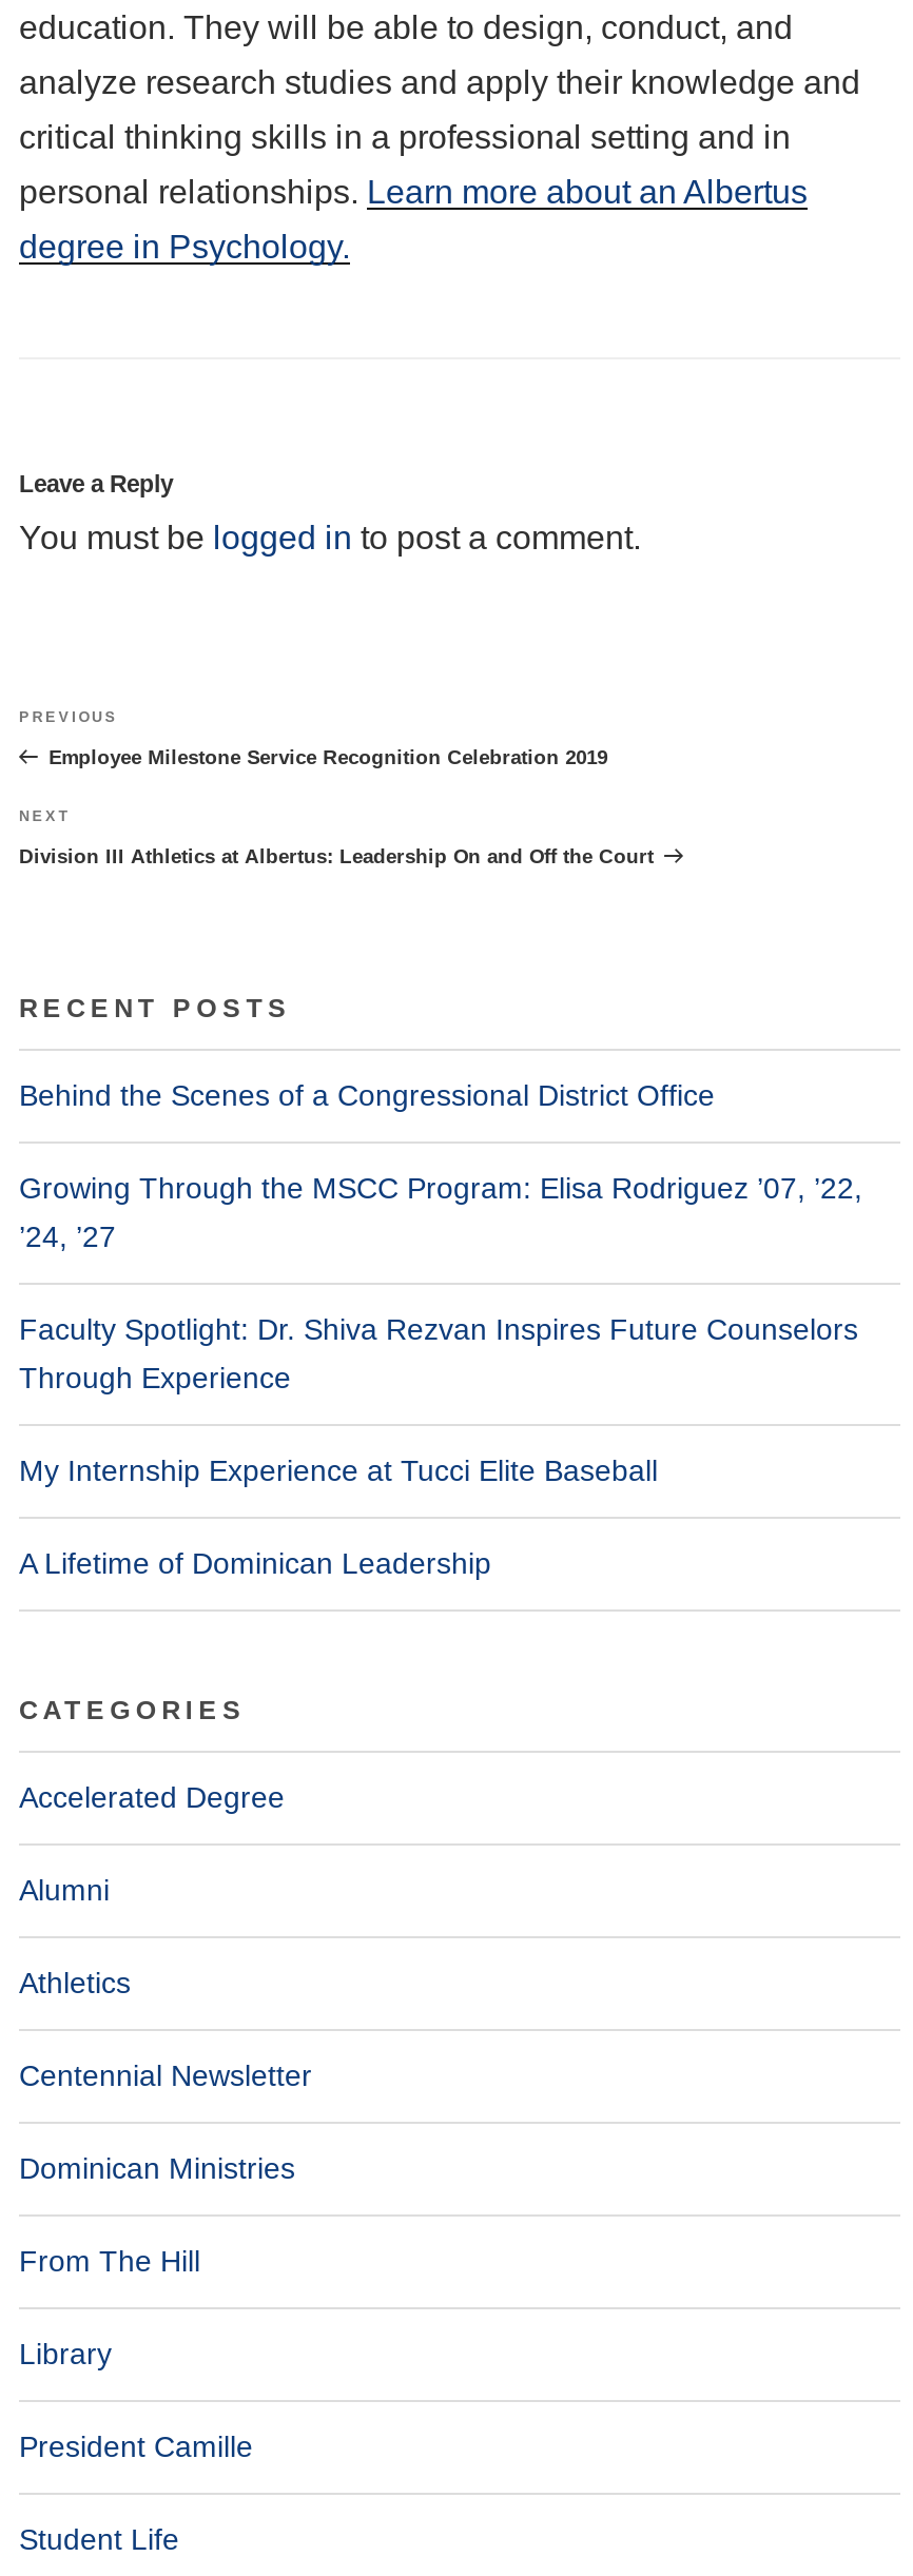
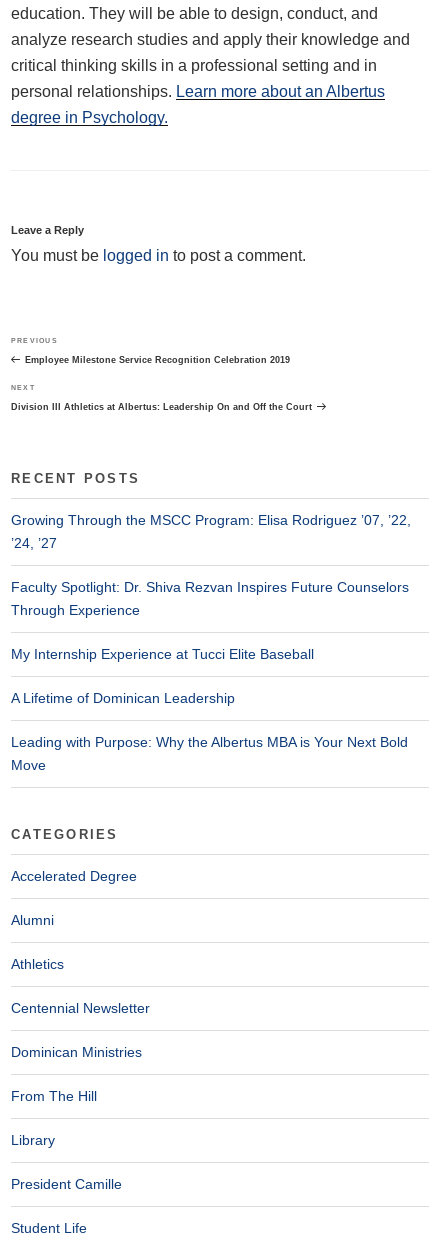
[19,1079,715,1113] Behind the Scenes of a Congressional District Office -> none
moved [19,1172,862,1581] -> [11,512,411,706]: Growing Through the MSCC Program: Elisa Rodriguez ’07, ’22, | ’24, ’27 | Faculty Spotlight: Dr. Shiva Rezvan Inspires Future Counselors | Through Experience | My Internship Experience at Tucci Elite Baseball | A Lifetime of Dominican Leadership
none -> [11,734,408,773] Leading with Purpose: Why the Albertus MBA is Your Next Bold | Move

